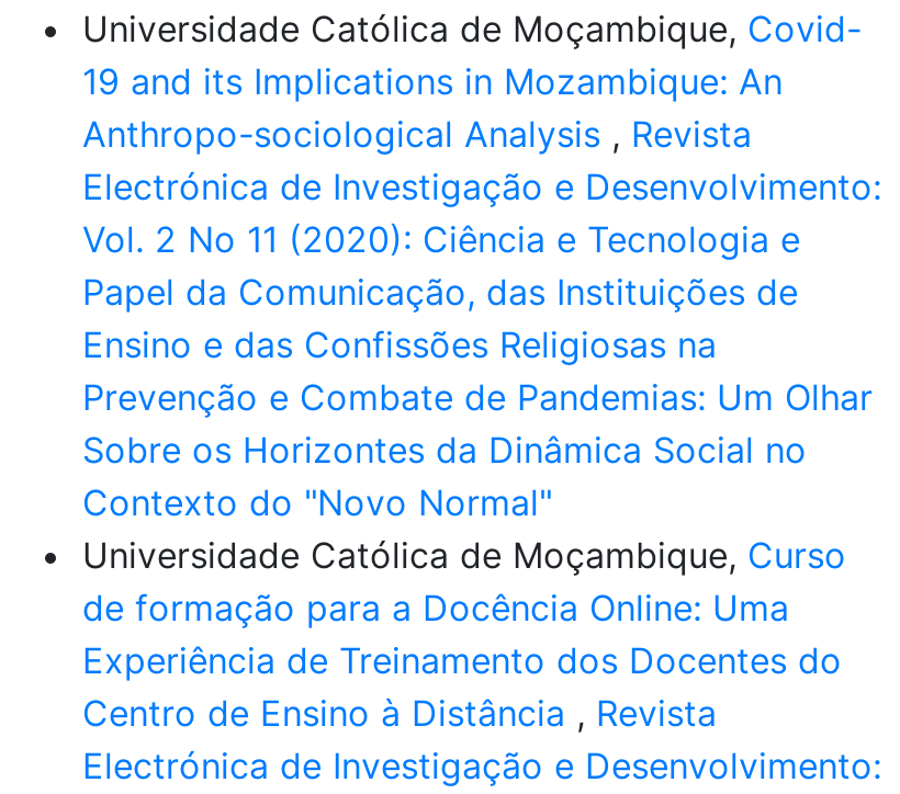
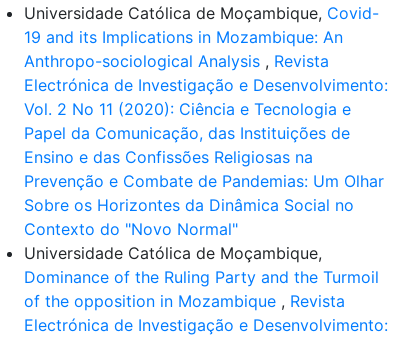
[82,533,846,735] Universidade Católica de Moçambique, Curso | de formação para a Docência Online: Uma | Experiência de Treinamento dos Docentes do | Centro de Ensino à Distância, Revista -> [24,243,379,311] Universidade Católica de Moçambique, | Dominance of the Ruling Party and the Turmoil | of the opposition in Mozambique, Revista

